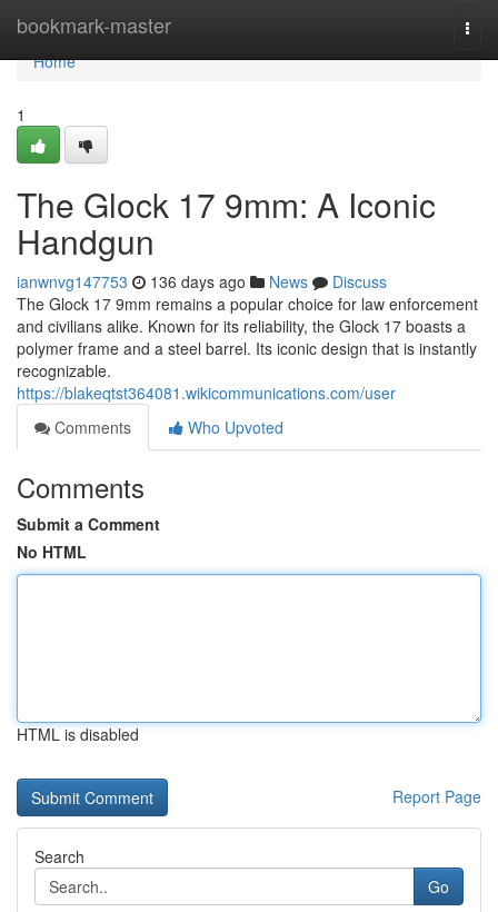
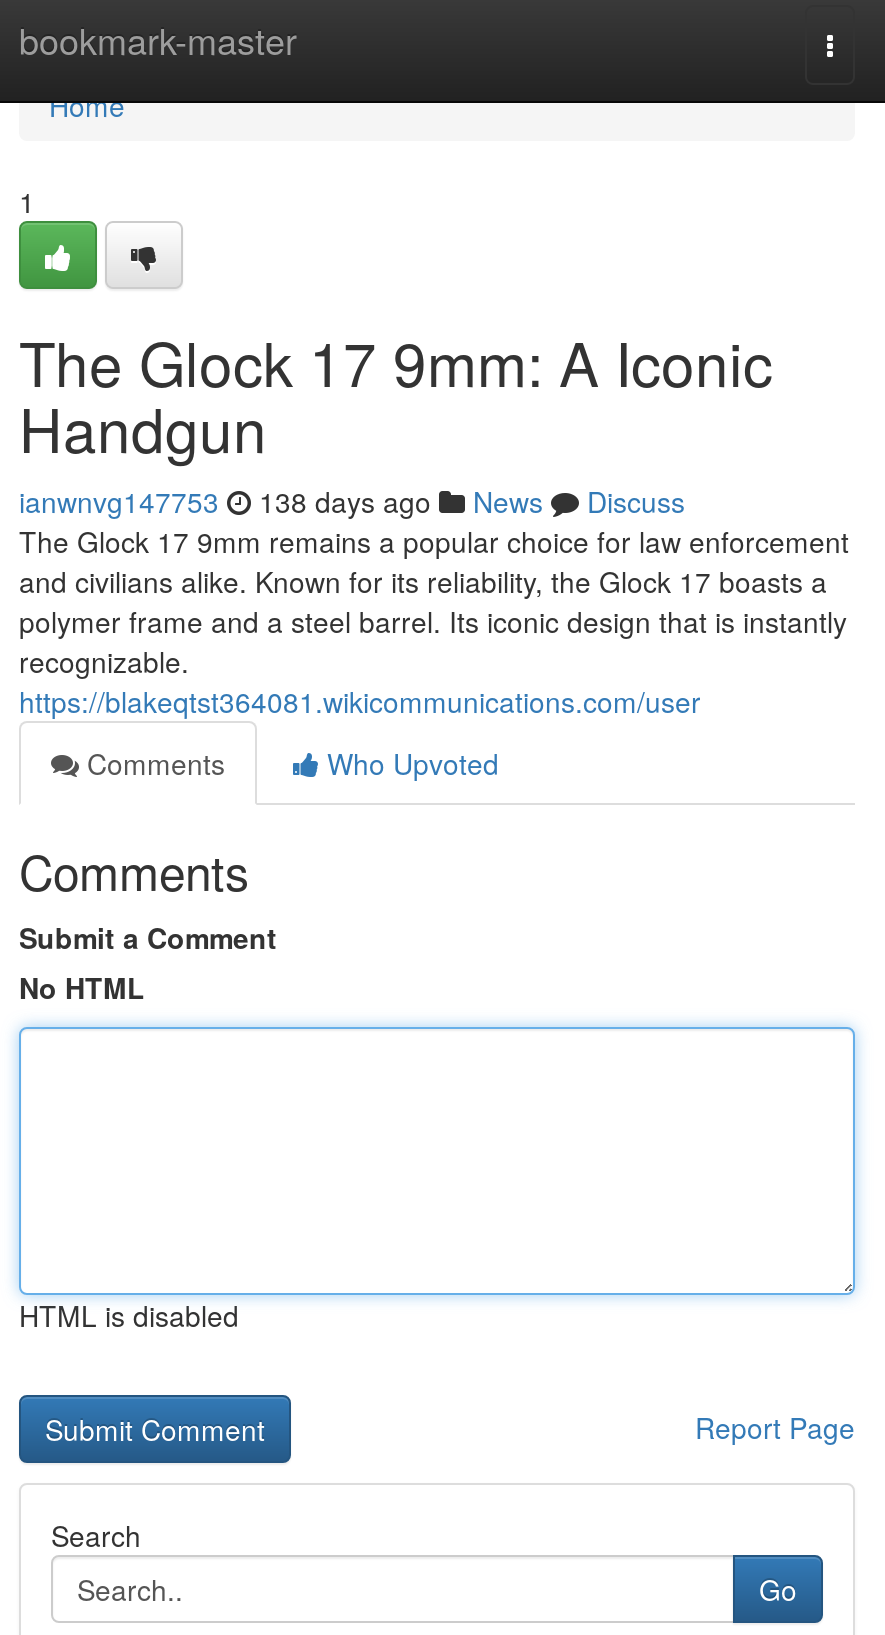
[17,270,387,293] ianwnvg147753 136 days ago News Discuss -> [19,481,685,521] ianwnvg147753 138 days ago News Discuss

